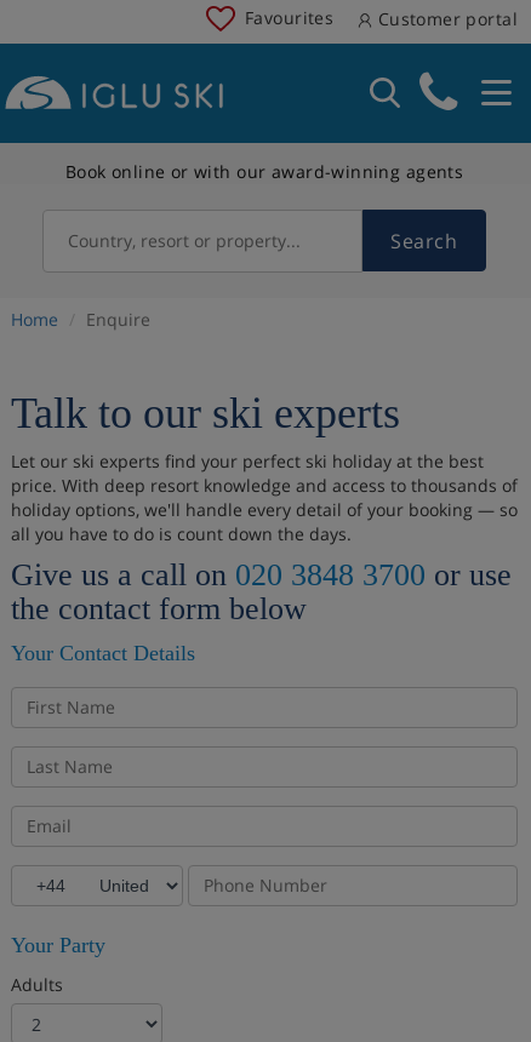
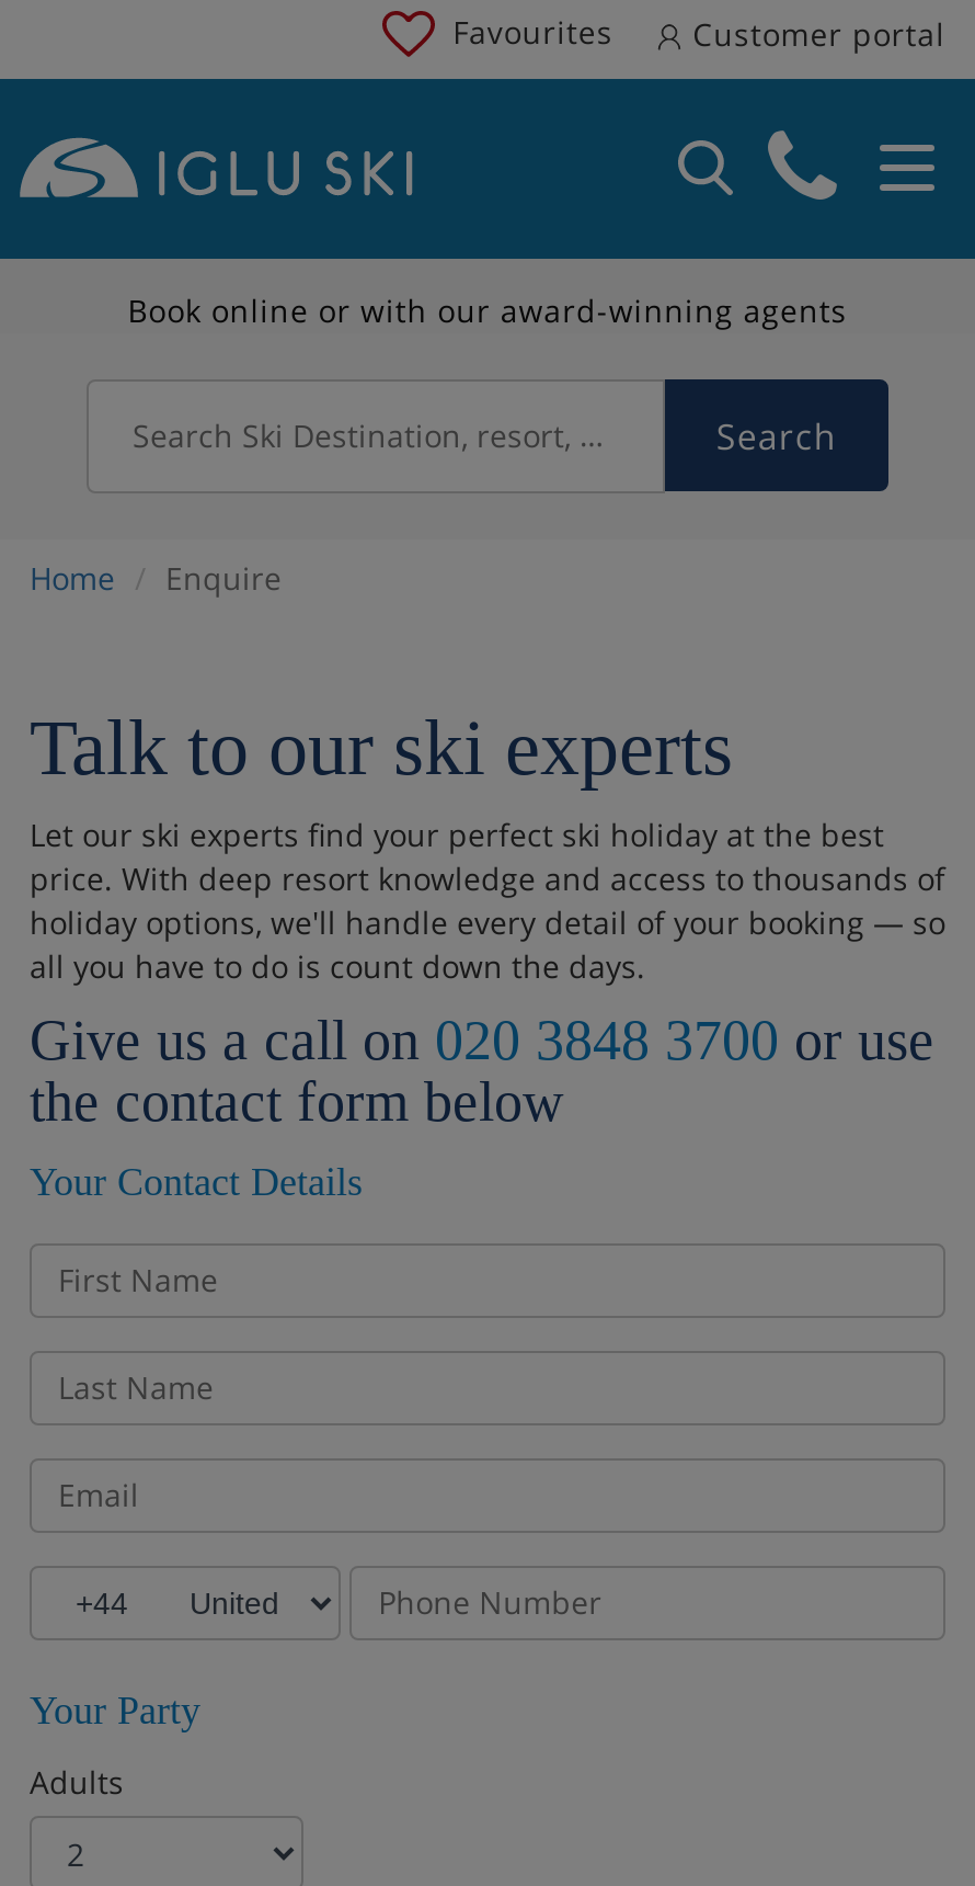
[68,227,458,254] Country, resort or property... | Search -> [133,412,837,460] Search Ski Destination, resort, country Search

